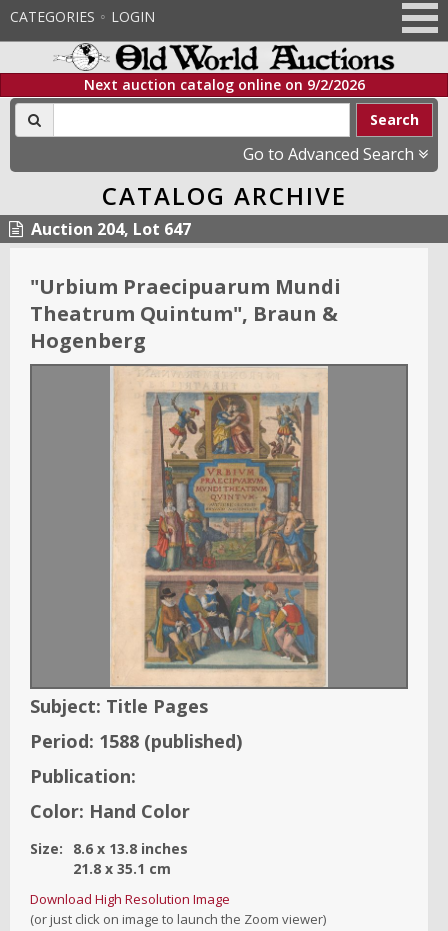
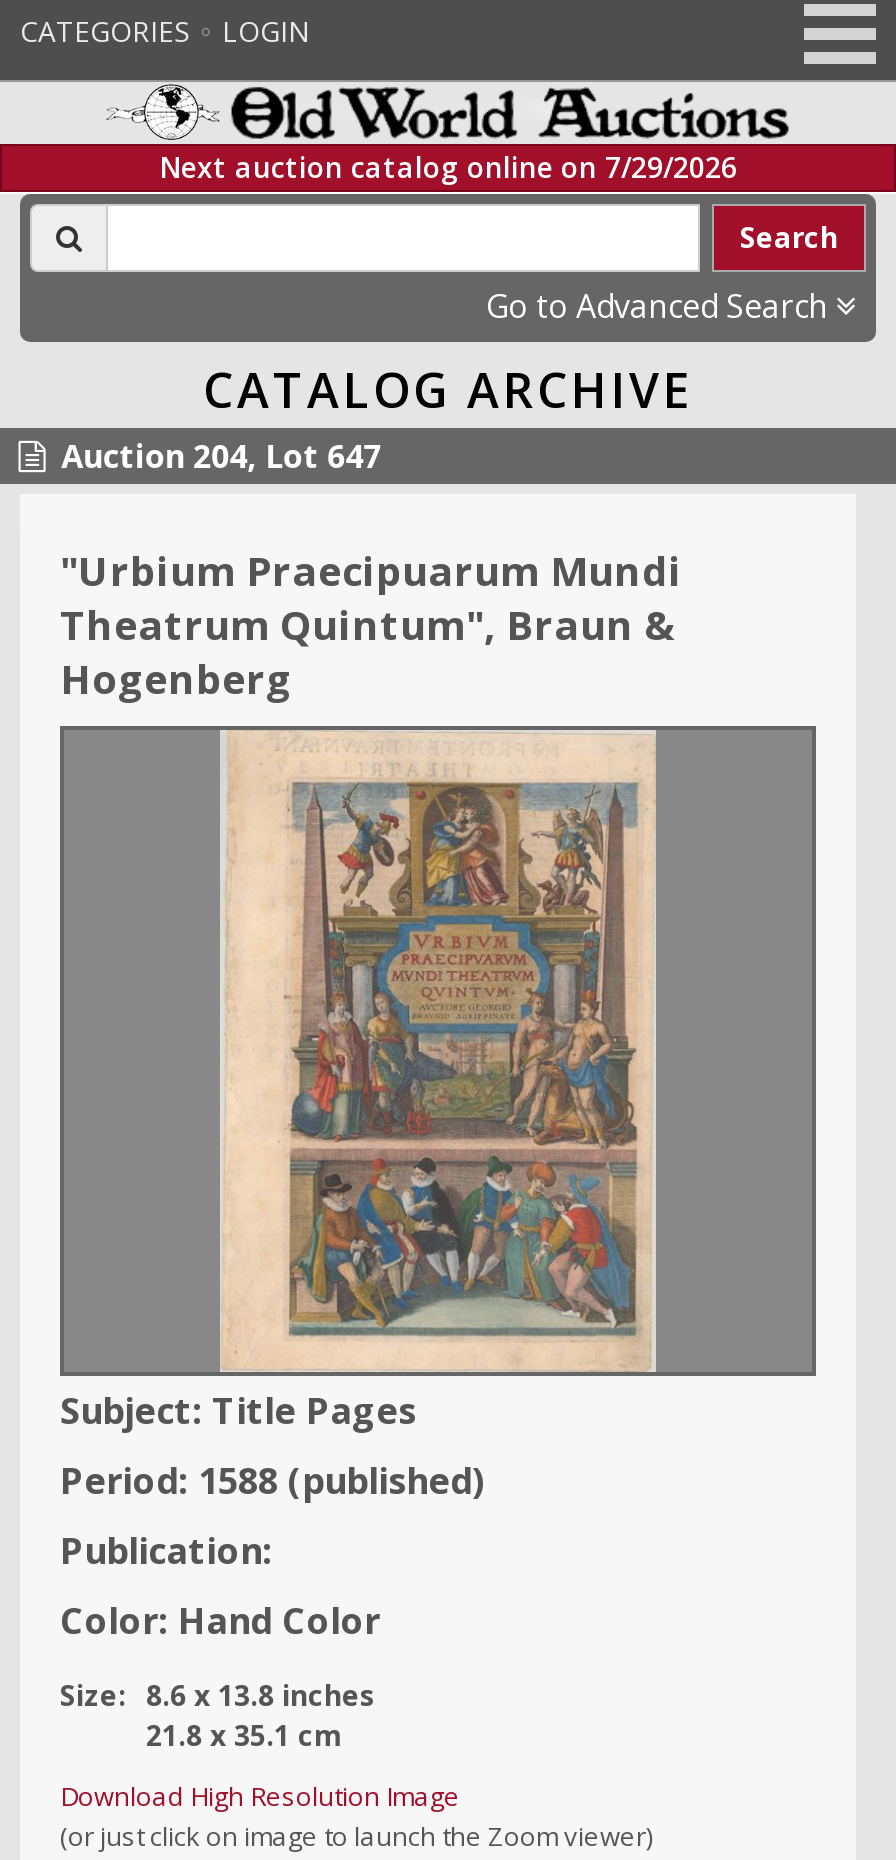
[83,75,364,94] Next auction catalog online on 9/2/2026 -> [159,148,737,186] Next auction catalog online on 7/29/2026

